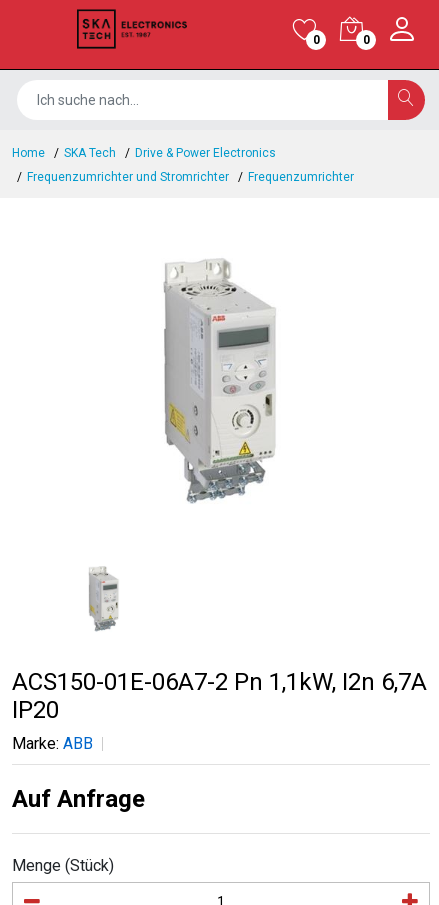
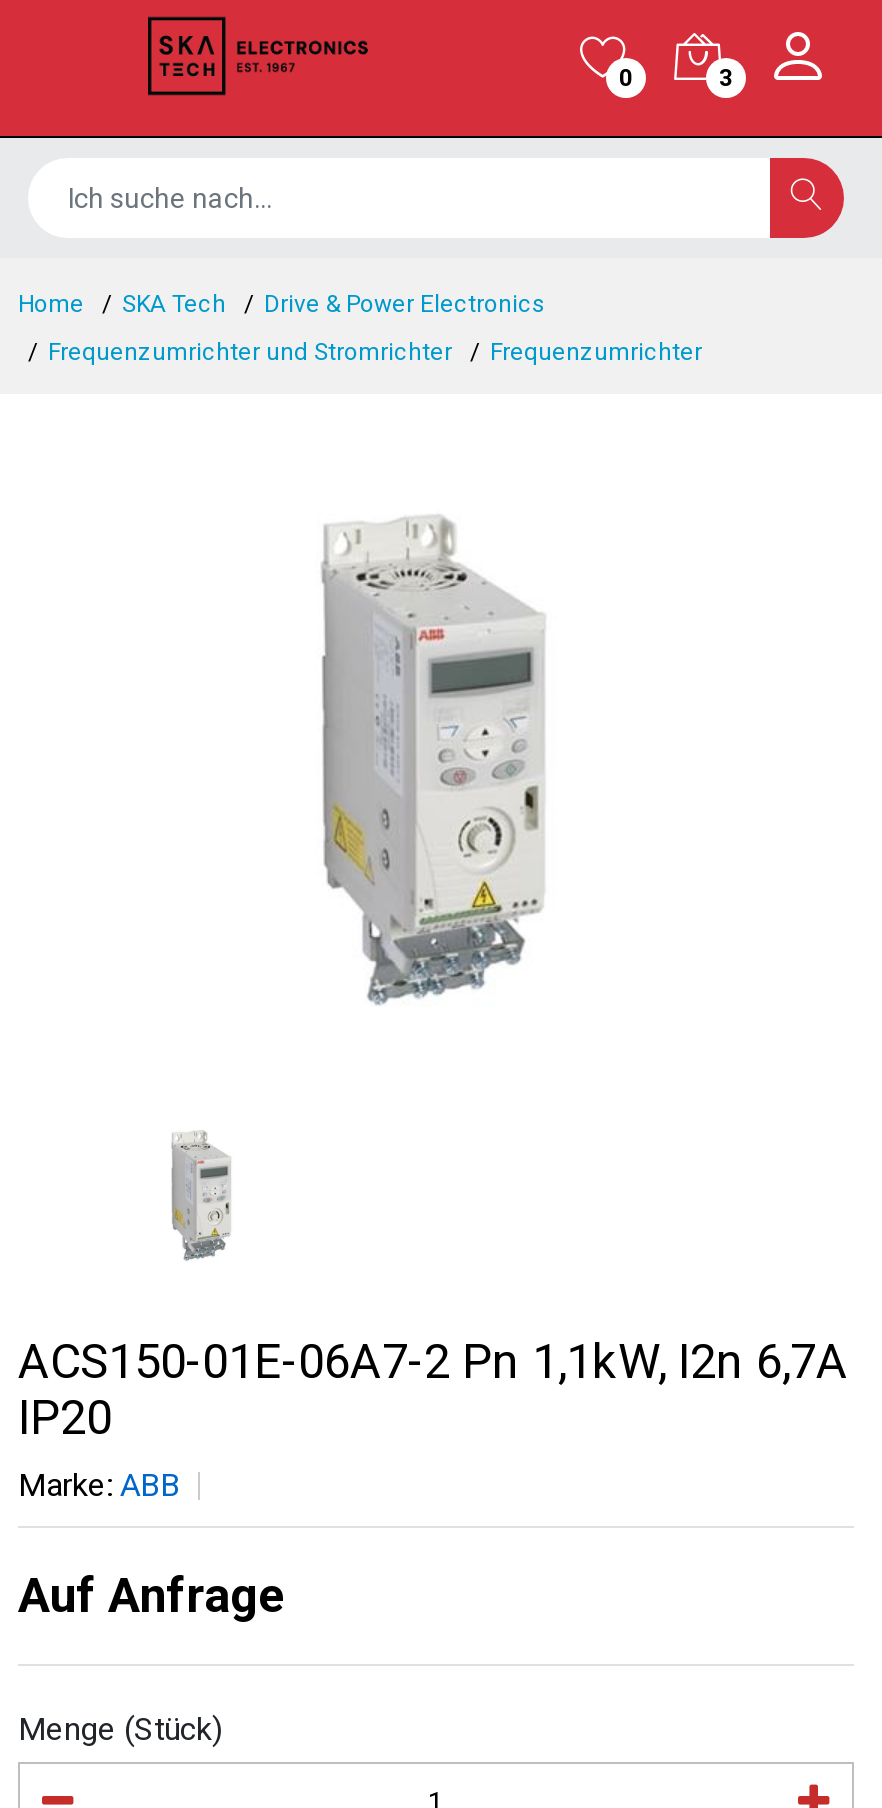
[362,33,369,47] 0 -> [719,64,733,92] 3

